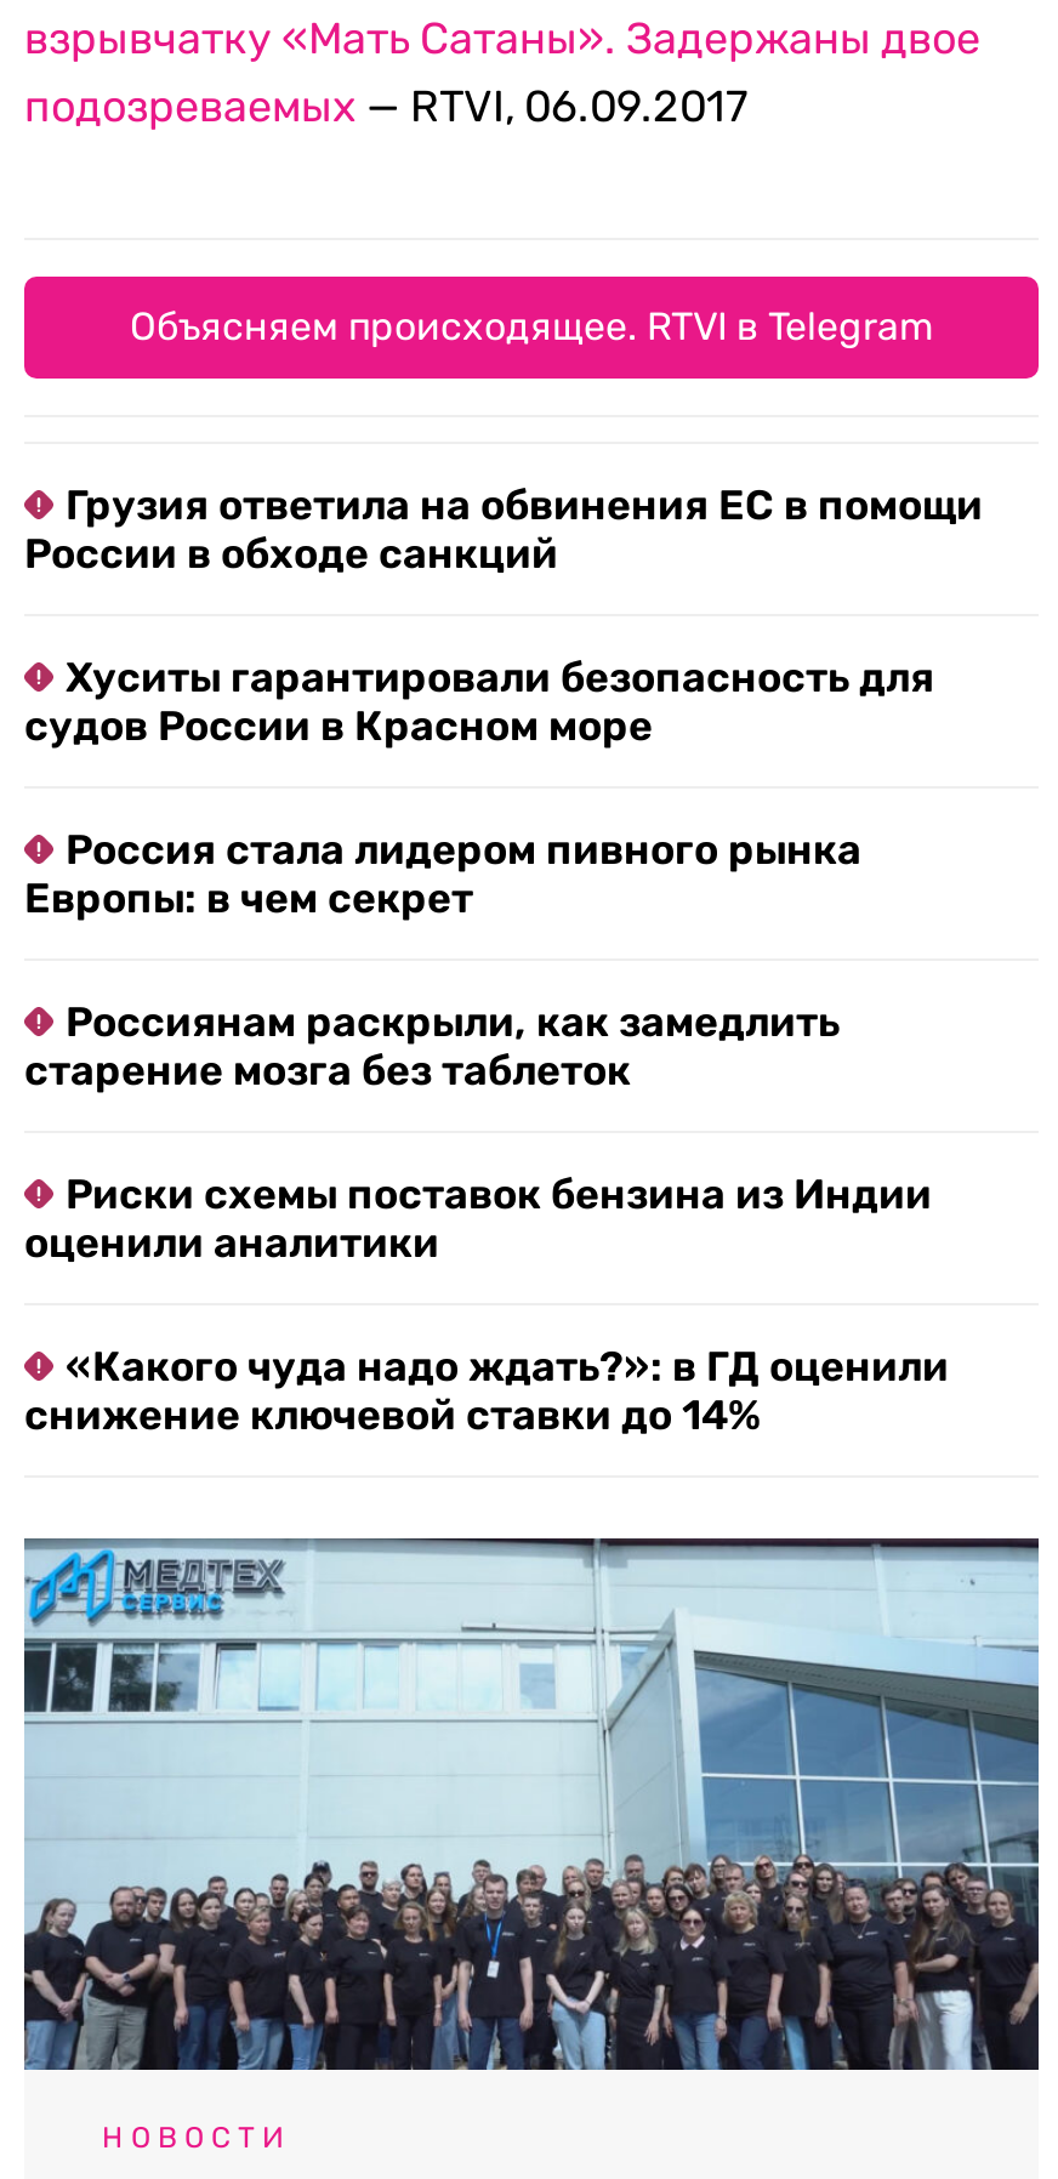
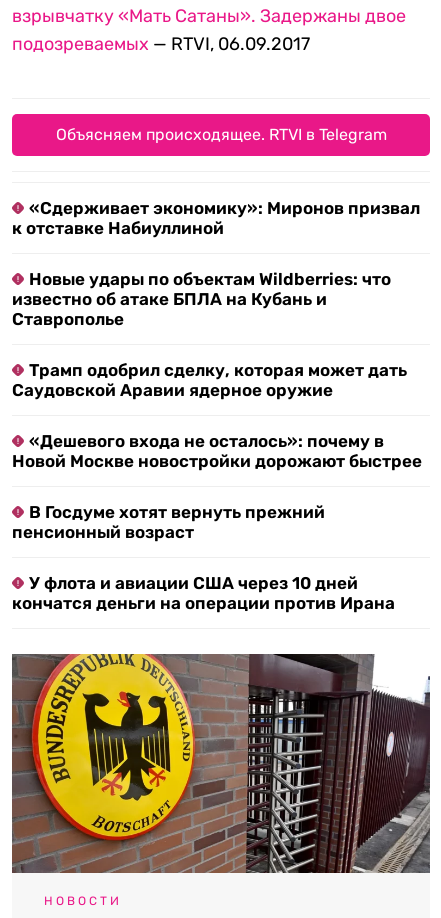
[24,481,983,578] Грузия ответила на обвинения ЕС в помощи | России в обходе санкций -> [12,198,420,238] «Сдерживает экономику»: Миронов призвал | к отставке Набиуллиной
[24,653,934,750] Хуситы гарантировали безопасность для | судов России в Красном море -> [12,269,391,329] Новые удары по объектам Wildberries: что | известно об атаке БПЛА на Кубань и | Ставрополье
[24,825,861,922] Россия стала лидером пивного рынка | Европы: в чем секрет -> [12,360,407,400] Трамп одобрил сделку, которая может дать | Саудовской Аравии ядерное оружие
[24,998,840,1095] Россиянам раскрыли, как замедлить | старение мозга без таблеток -> [12,431,422,471] «Дешевого входа не осталось»: почему в | Новой Москве новостройки дорожают быстрее
[24,1170,932,1267] Риски схемы поставок бензина из Индии | оценили аналитики -> [12,502,325,542] В Госдуме хотят вернуть прежний | пенсионный возраст
[24,1342,949,1439] «Какого чуда надо ждать?»: в ГД оценили | снижение ключевой ставки до 14% -> [12,573,395,613] У флота и авиации США через 10 дней | кончатся деньги на операции против Ирана
[22,1536,1041,2072] [image] -> [11,653,430,874] [image]

